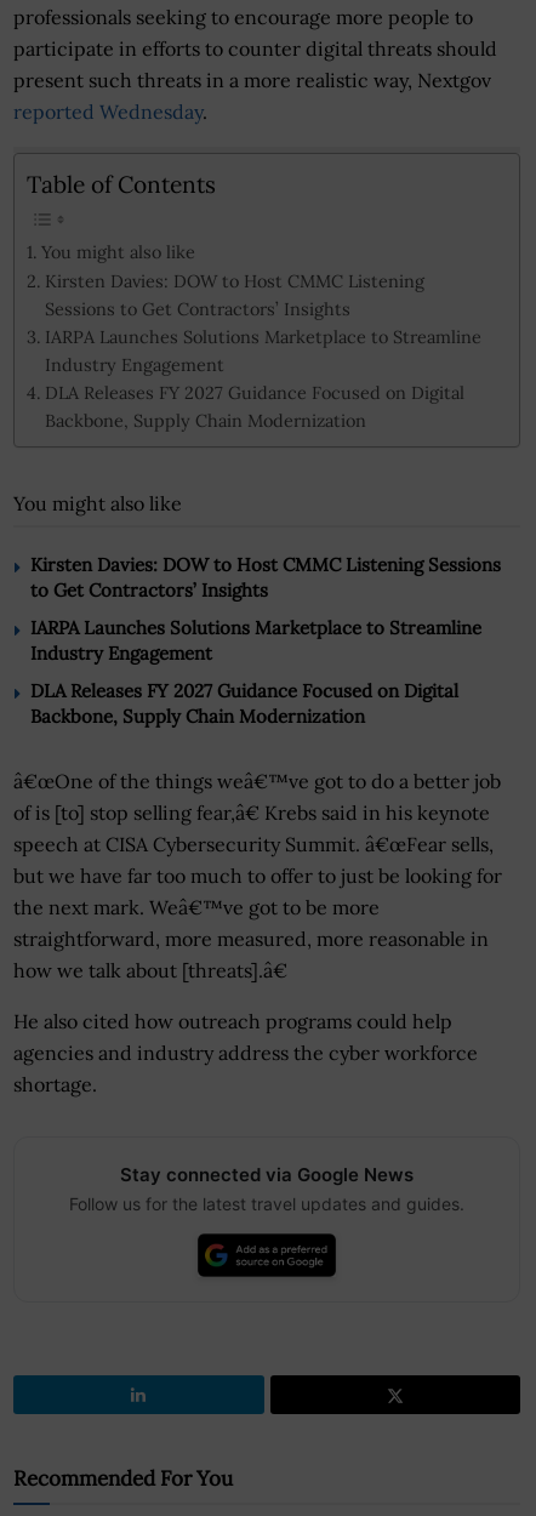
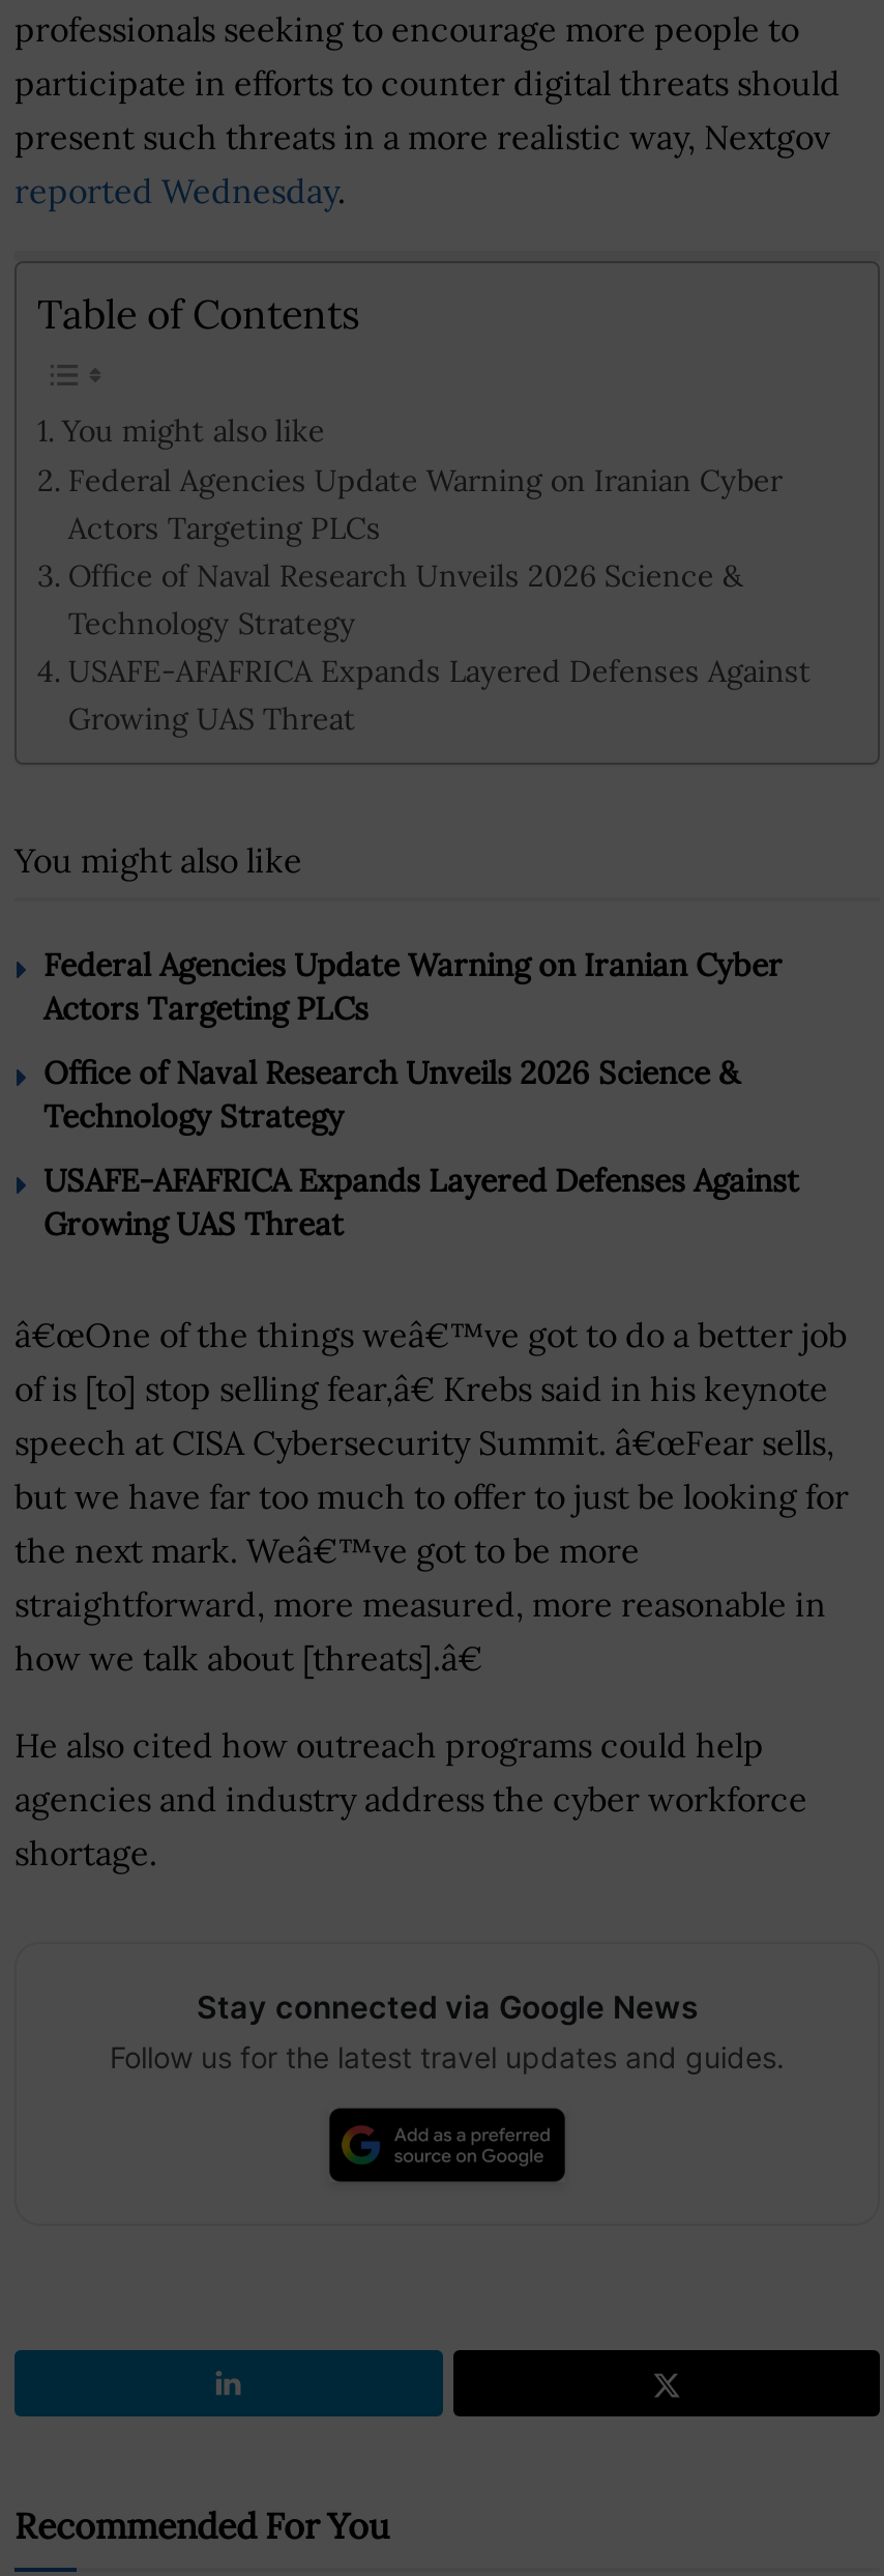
[45,269,481,432] Kirsten Davies: DOW to Host CMMC Listening | Sessions to Get Contractors’ Insights | IARPA Launches Solutions Marketplace to Streamline | Industry Engagement | DLA Releases FY 2027 Guidance Focused on Digital | Backbone, Supply Chain Modernization -> [68,460,811,738] Federal Agencies Update Warning on Iranian Cyber | Actors Targeting PLCs | Office of Naval Research Unveils 2026 Science & | Technology Strategy | USAFE-AFAFRICA Expands Layered Defenses Against | Growing UAS Threat
[30,554,501,602] Kirsten Davies: DOW to Host CMMC Listening Sessions | to Get Contractors’ Insights -> [43,946,783,1029] Federal Agencies Update Warning on Iranian Cyber | Actors Targeting PLCs
[30,617,481,665] IARPA Launches Solutions Marketplace to Streamline | Industry Engagement -> [43,1054,739,1137] Office of Naval Research Unveils 2026 Science & | Technology Strategy
[30,680,458,728] DLA Releases FY 2027 Guidance Focused on Digital | Backbone, Supply Chain Modernization -> [43,1161,799,1244] USAFE-AFAFRICA Expands Layered Defenses Against | Growing UAS Threat

